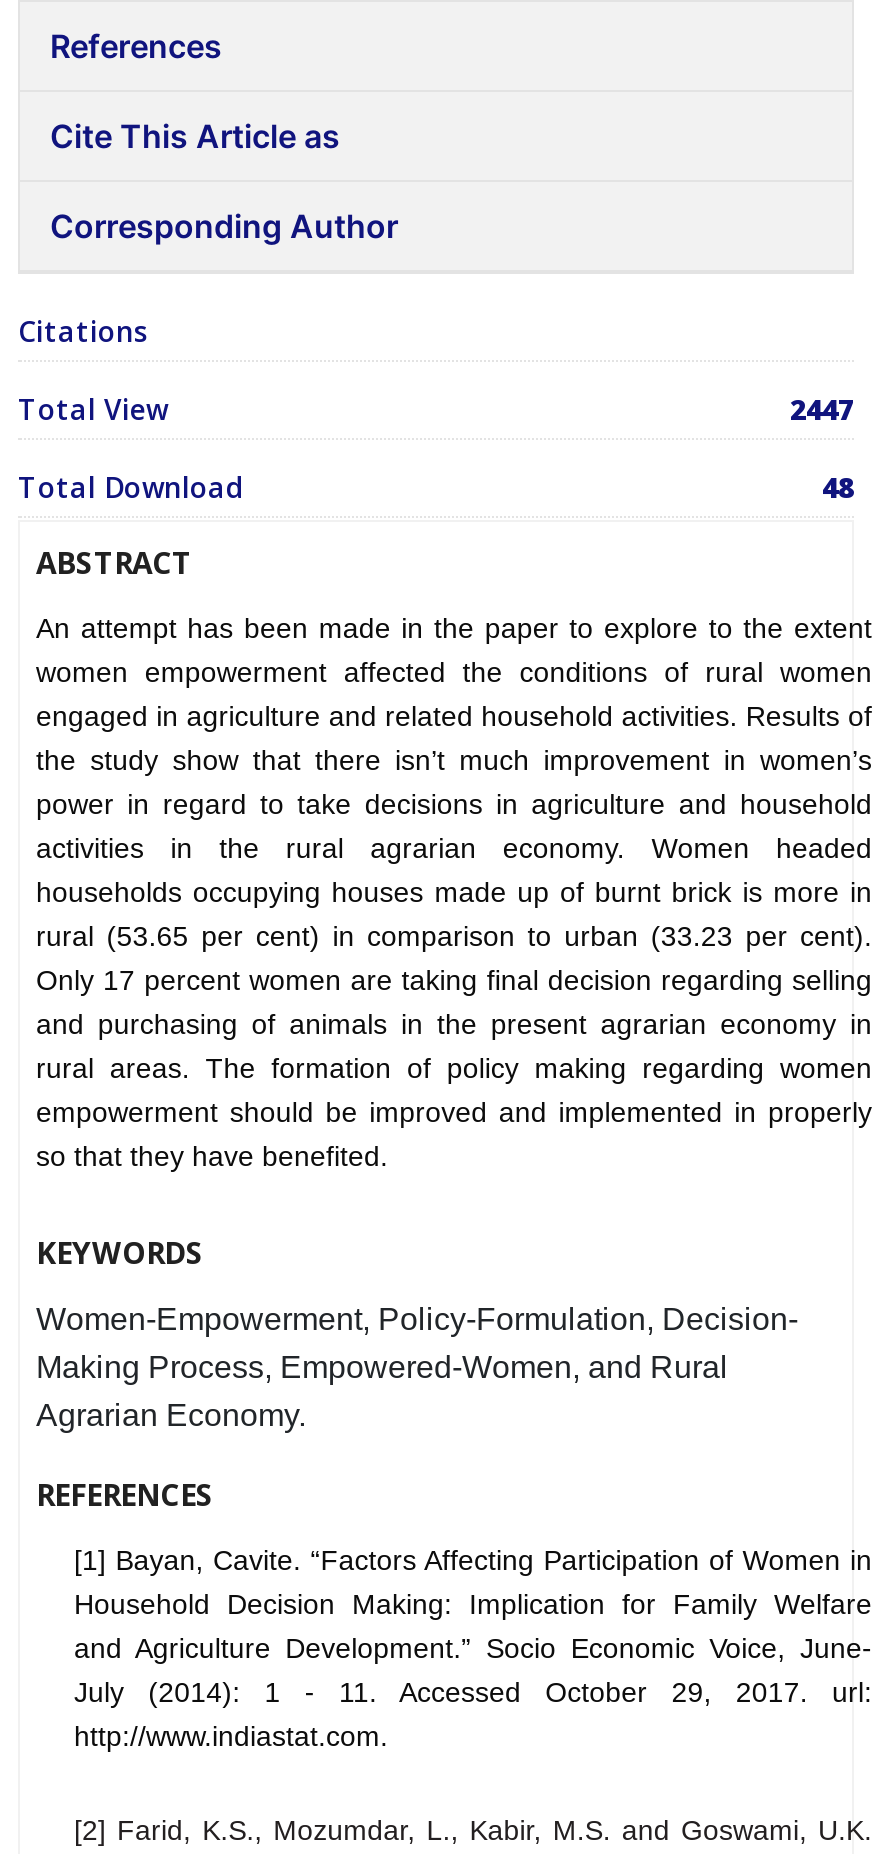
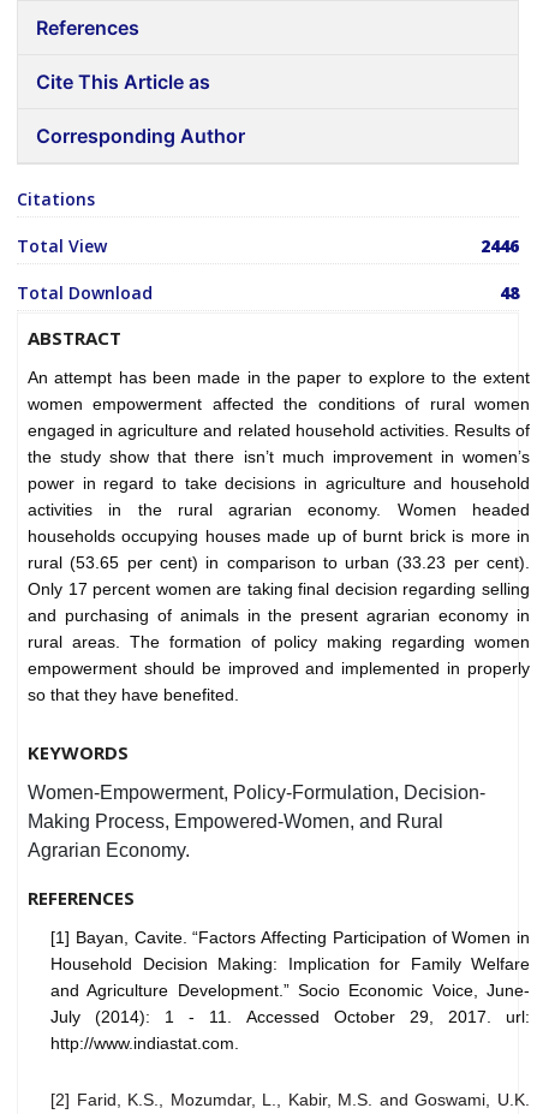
[790,390,854,428] 2447 -> [481,235,519,257] 2446

